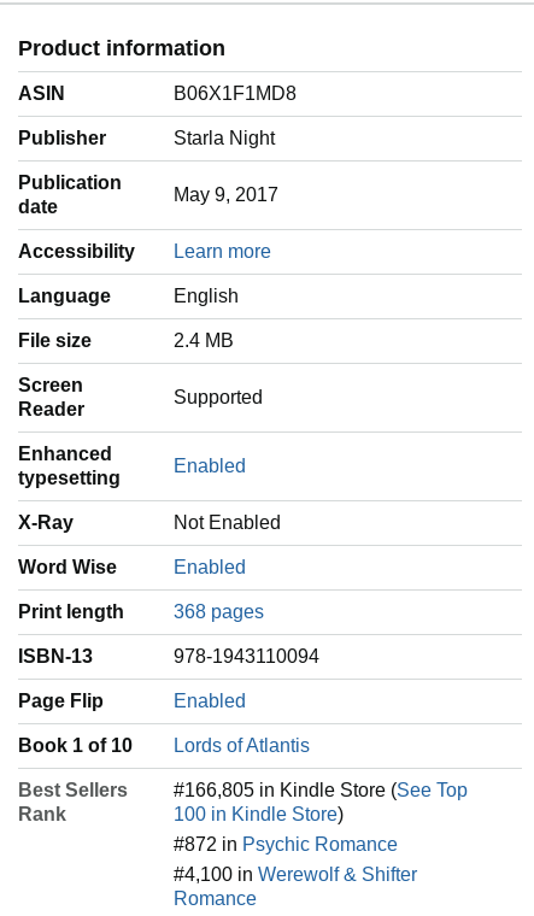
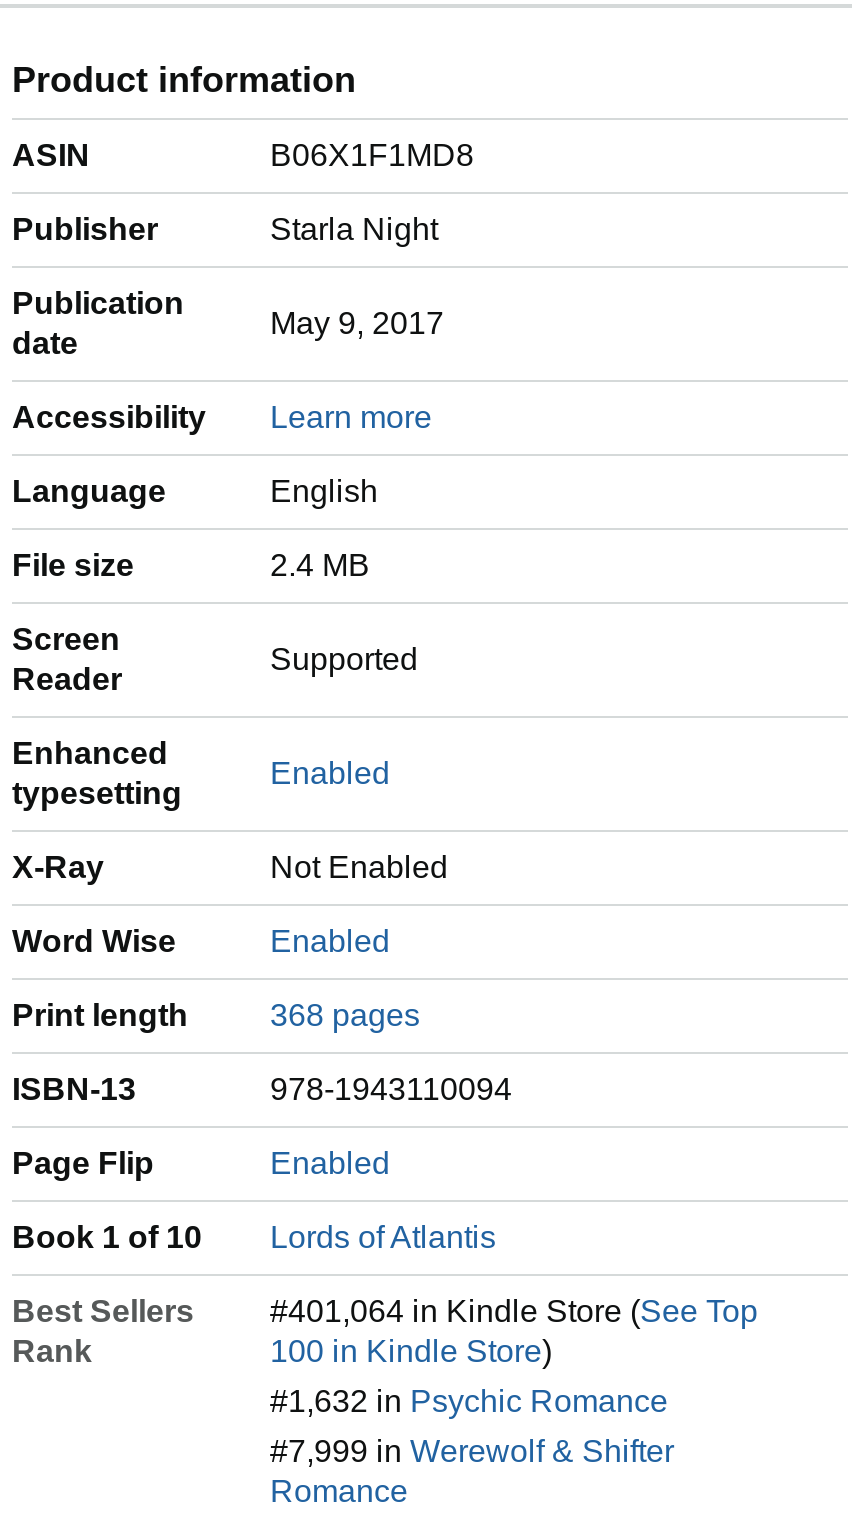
[174,780,468,801] #166,805 in Kindle Store (See Top -> [270,1295,758,1329] #401,064 in Kindle Store (See Top
[174,834,398,855] #872 in Psychic Romance -> [270,1385,668,1419] #1,632 in Psychic Romance
[174,865,417,885] #4,100 in Werewolf & Shifter -> [270,1435,674,1469] #7,999 in Werewolf & Shifter

